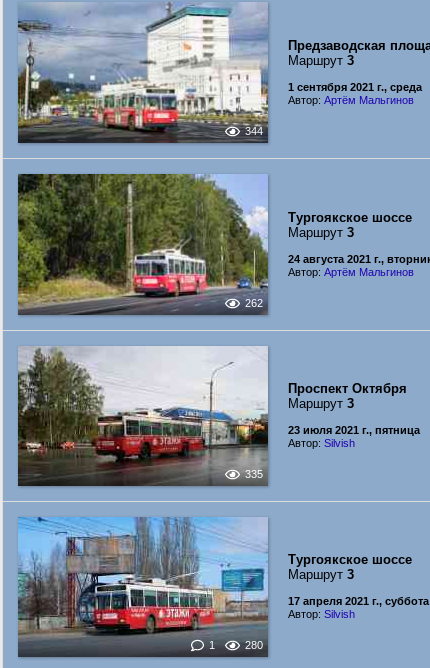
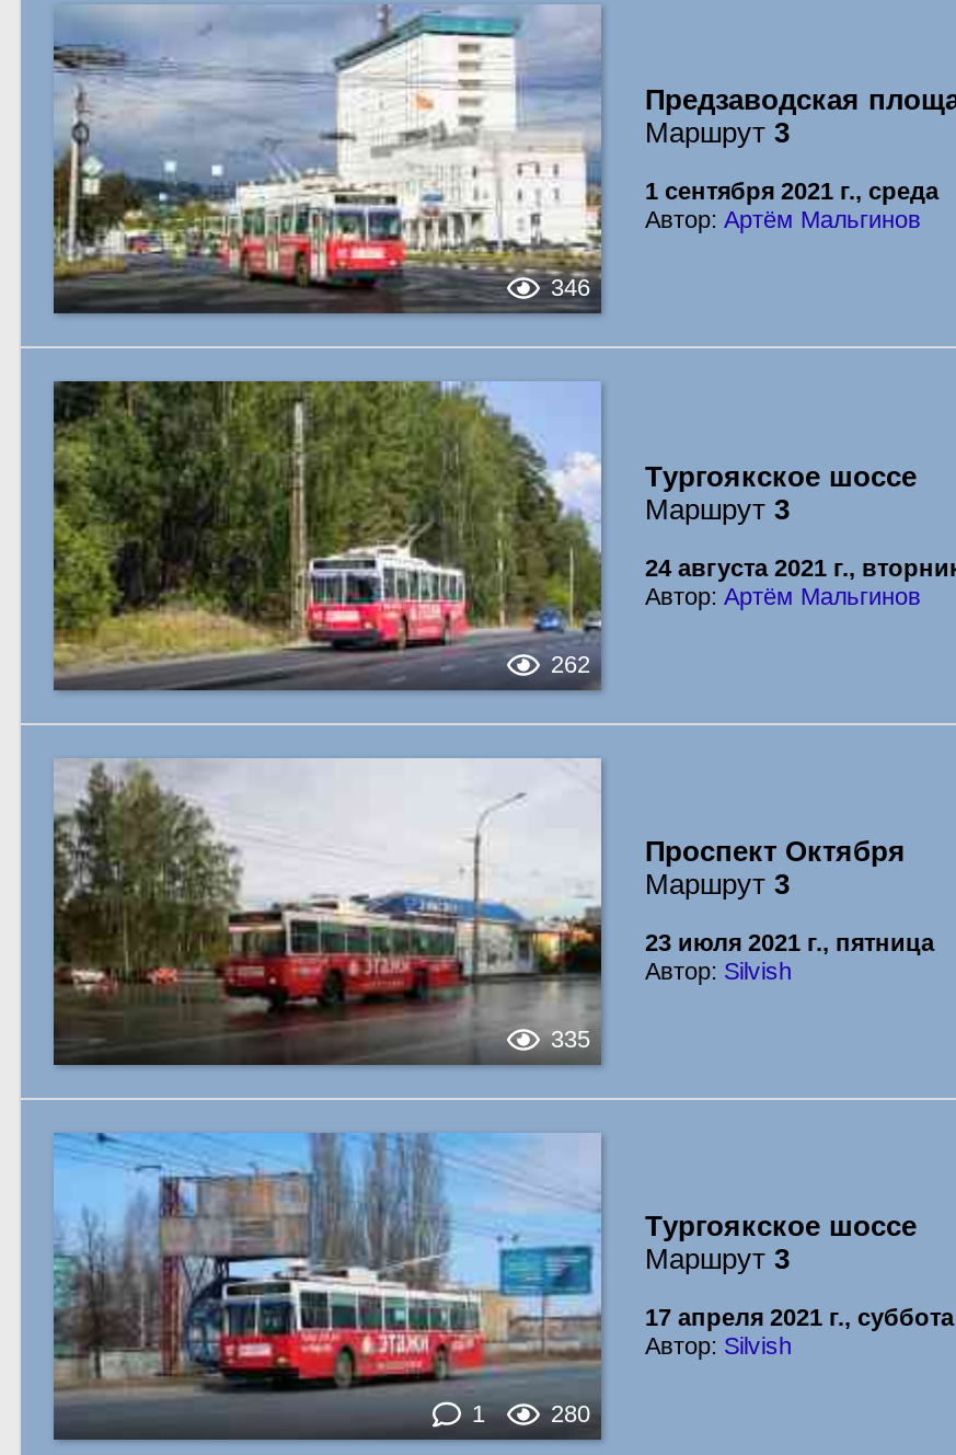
[245,124,263,136] 344 -> [551,273,590,299] 346

